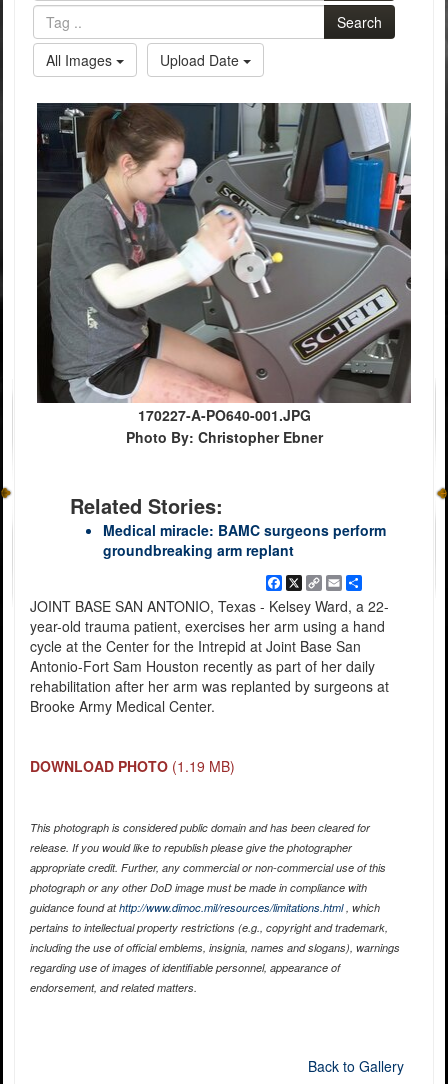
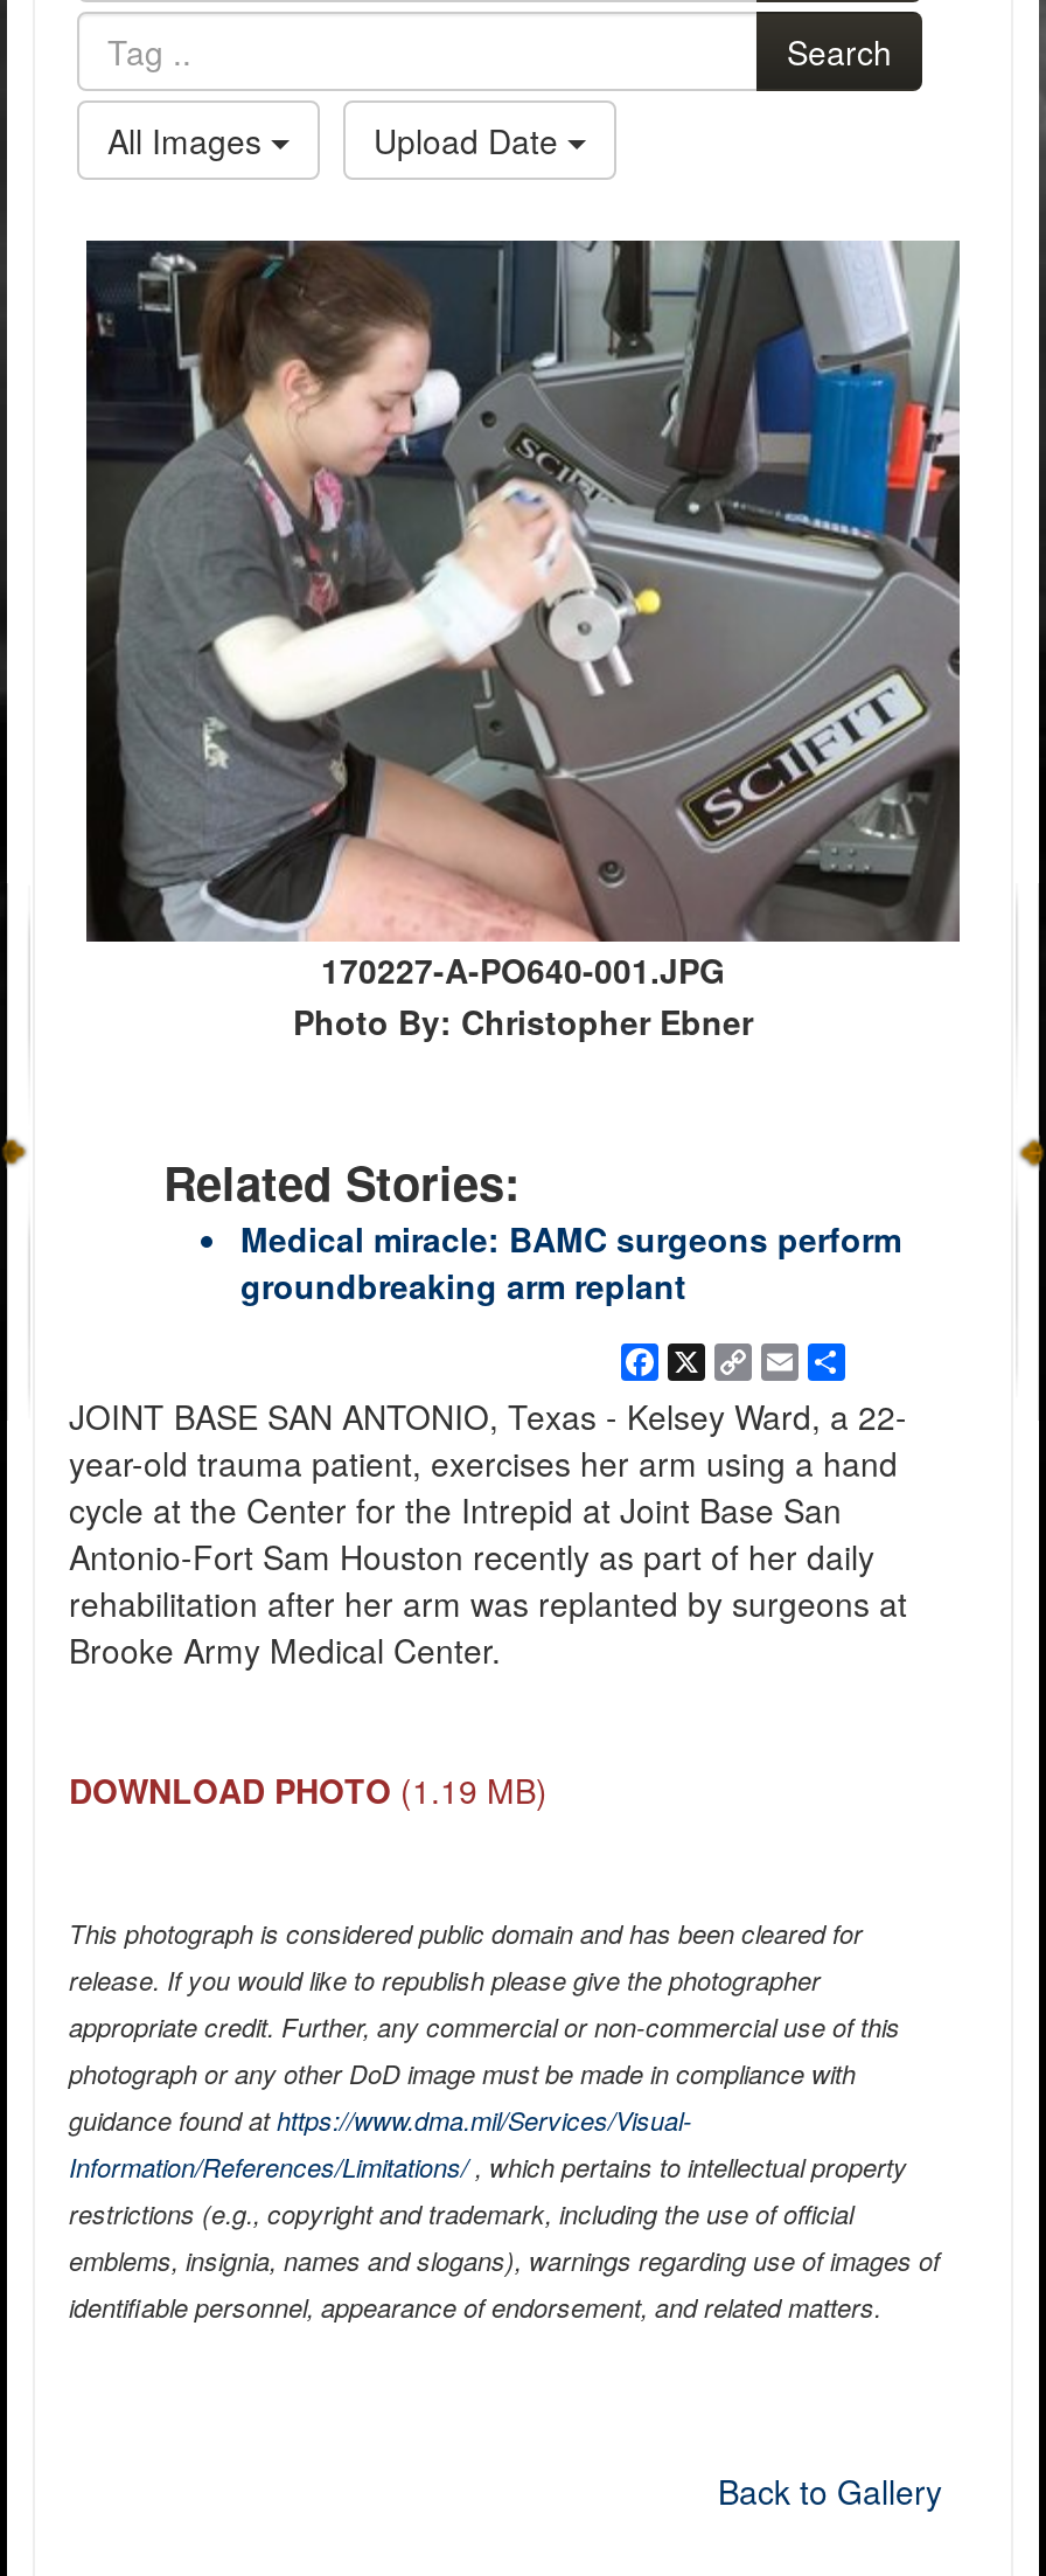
[29,899,399,994] guidance found at http://www.dimoc.mil/resources/limitations.html, which | pertains to intellectual property restrictions (e.g., copyright and trademark, | including the use of official emblems, insignia, names and slogans), warnings | regarding use of images of identifiable personnel, appearance of | endorsement, and related matters. -> [69,2102,940,2324] guidance found at https://www.dma.mil/Services/Visual- | Information/References/Limitations/, which pertains to intellectual property | restrictions (e.g., copyright and trademark, including the use of official | emblems, insignia, names and slogans), warnings regarding use of images of | identifiable personnel, appearance of endorsement, and related matters.

